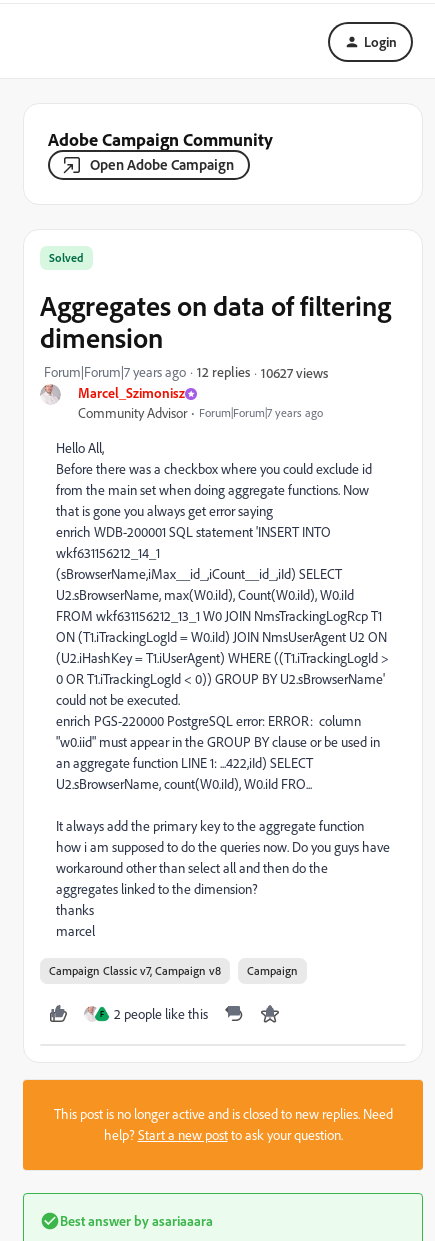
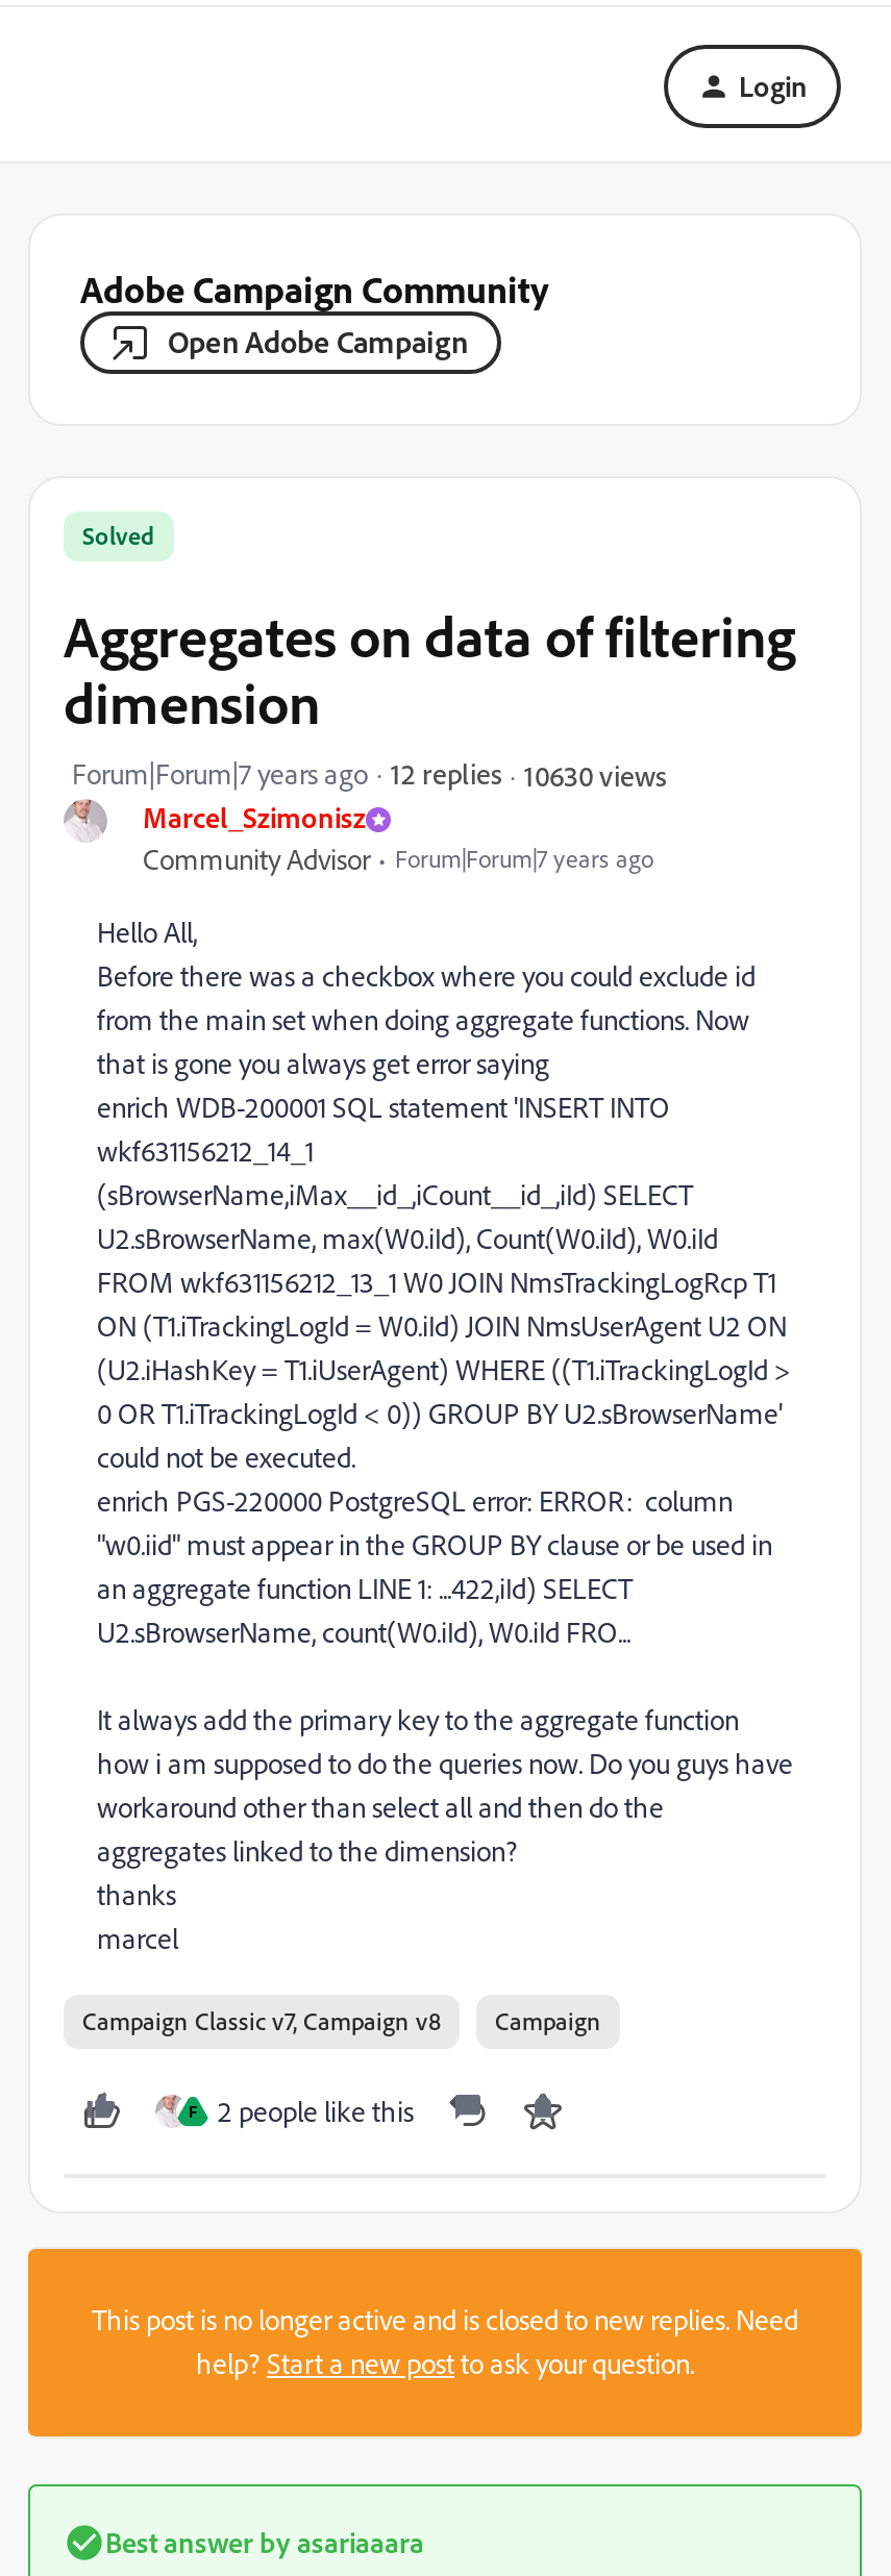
[261,363,328,380] 10627 views -> [524,756,666,792] 10630 views

